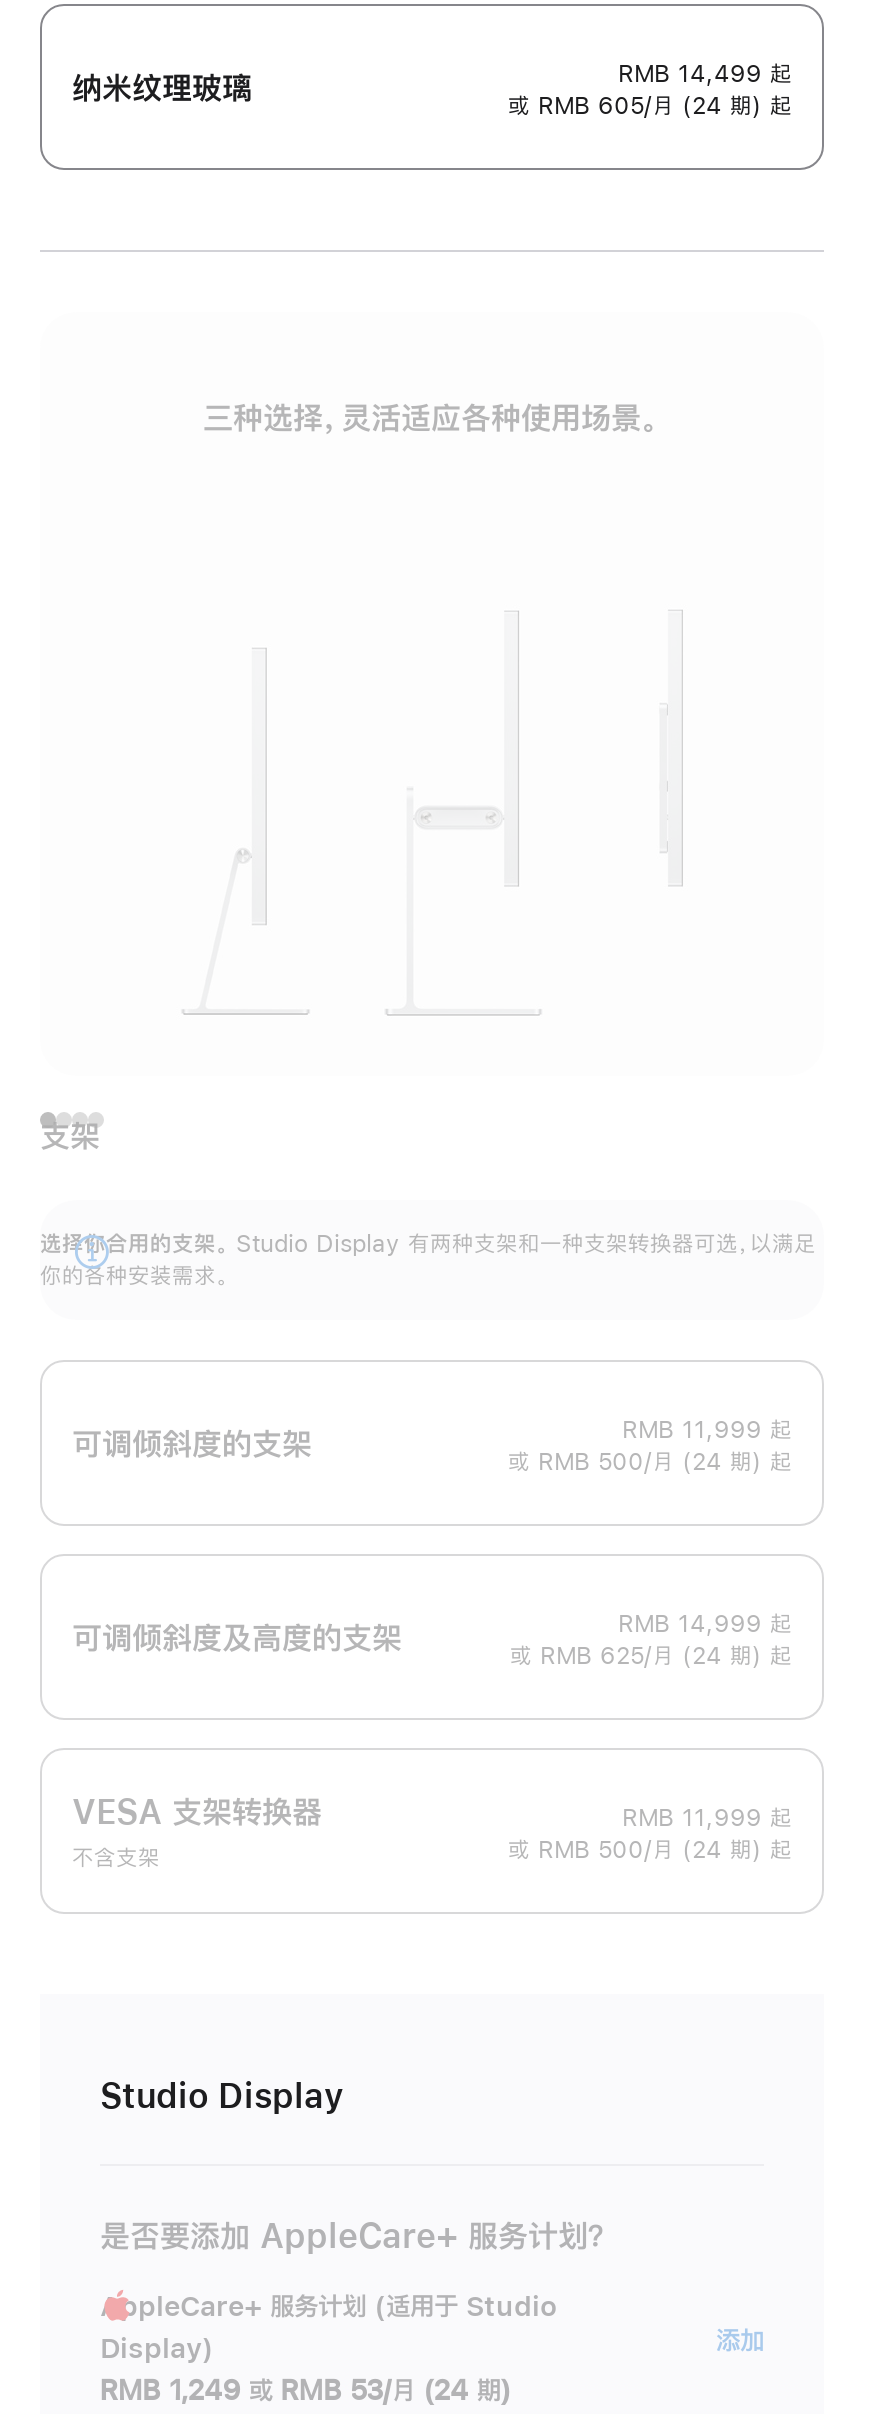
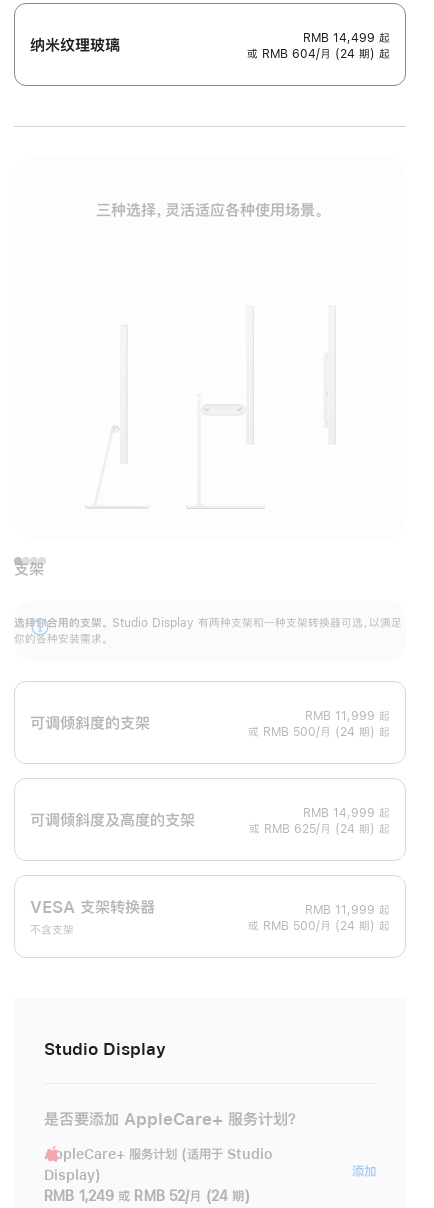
[508,94,792,118] 或 RMB 605/月 (24 期) 起 -> [247,48,390,60] 或 RMB 604/月 (24 期) 起
[100,2377,511,2405] RMB 1,249 或 RMB 53/月 (24 期) -> [44,1189,250,1203] RMB 1,249 或 RMB 52/月 (24 期)

